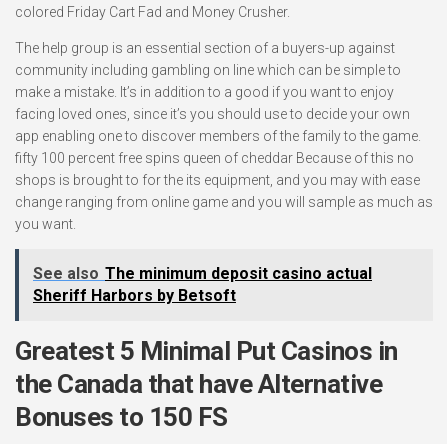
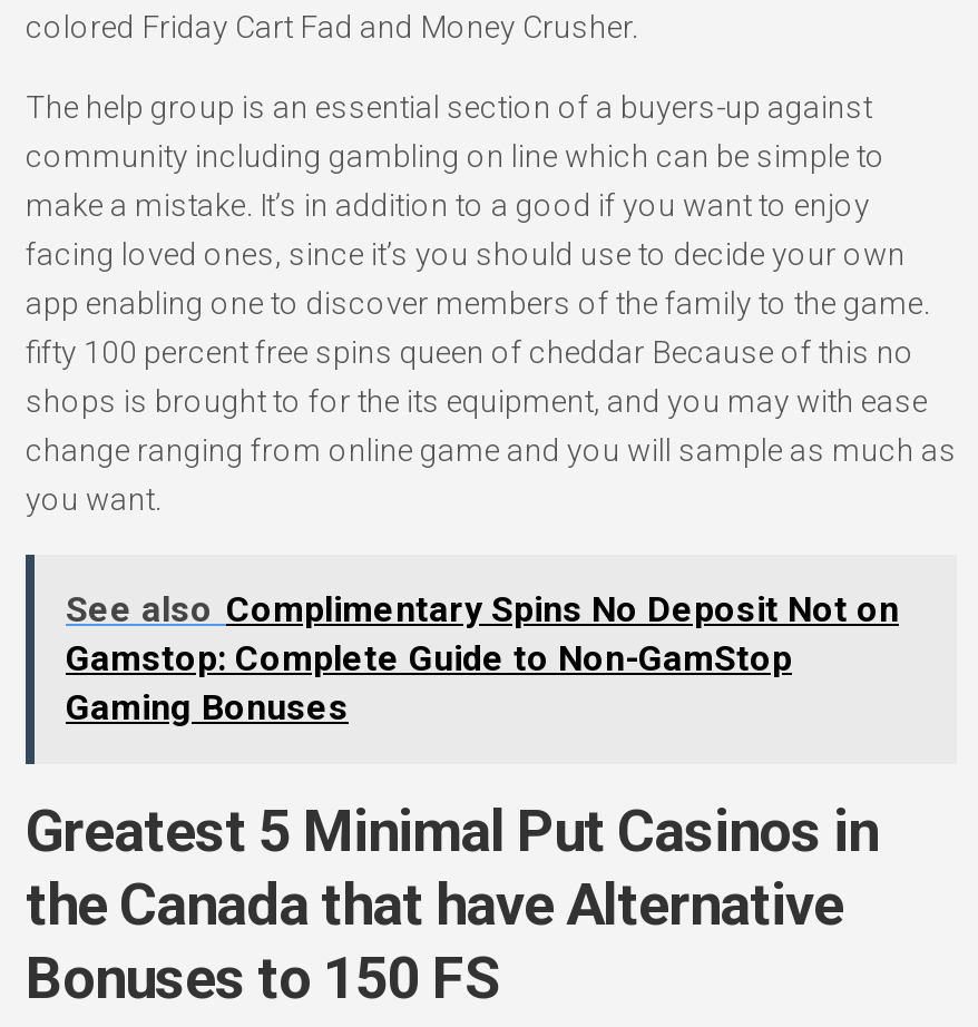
[33,264,372,305] See also The minimum deposit casino actual | Sheriff Harbors by Betsoft -> [66,588,899,729] See also Complimentary Spins No Deposit Not on | Gamstop: Complete Guide to Non-GamStop | Gaming Bonuses

